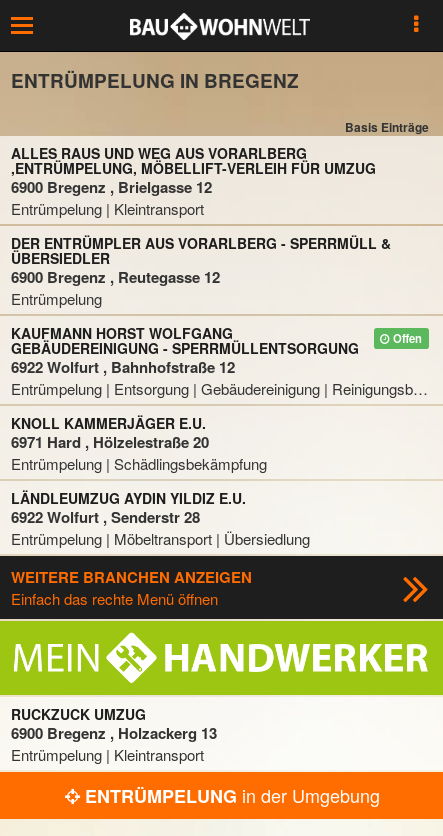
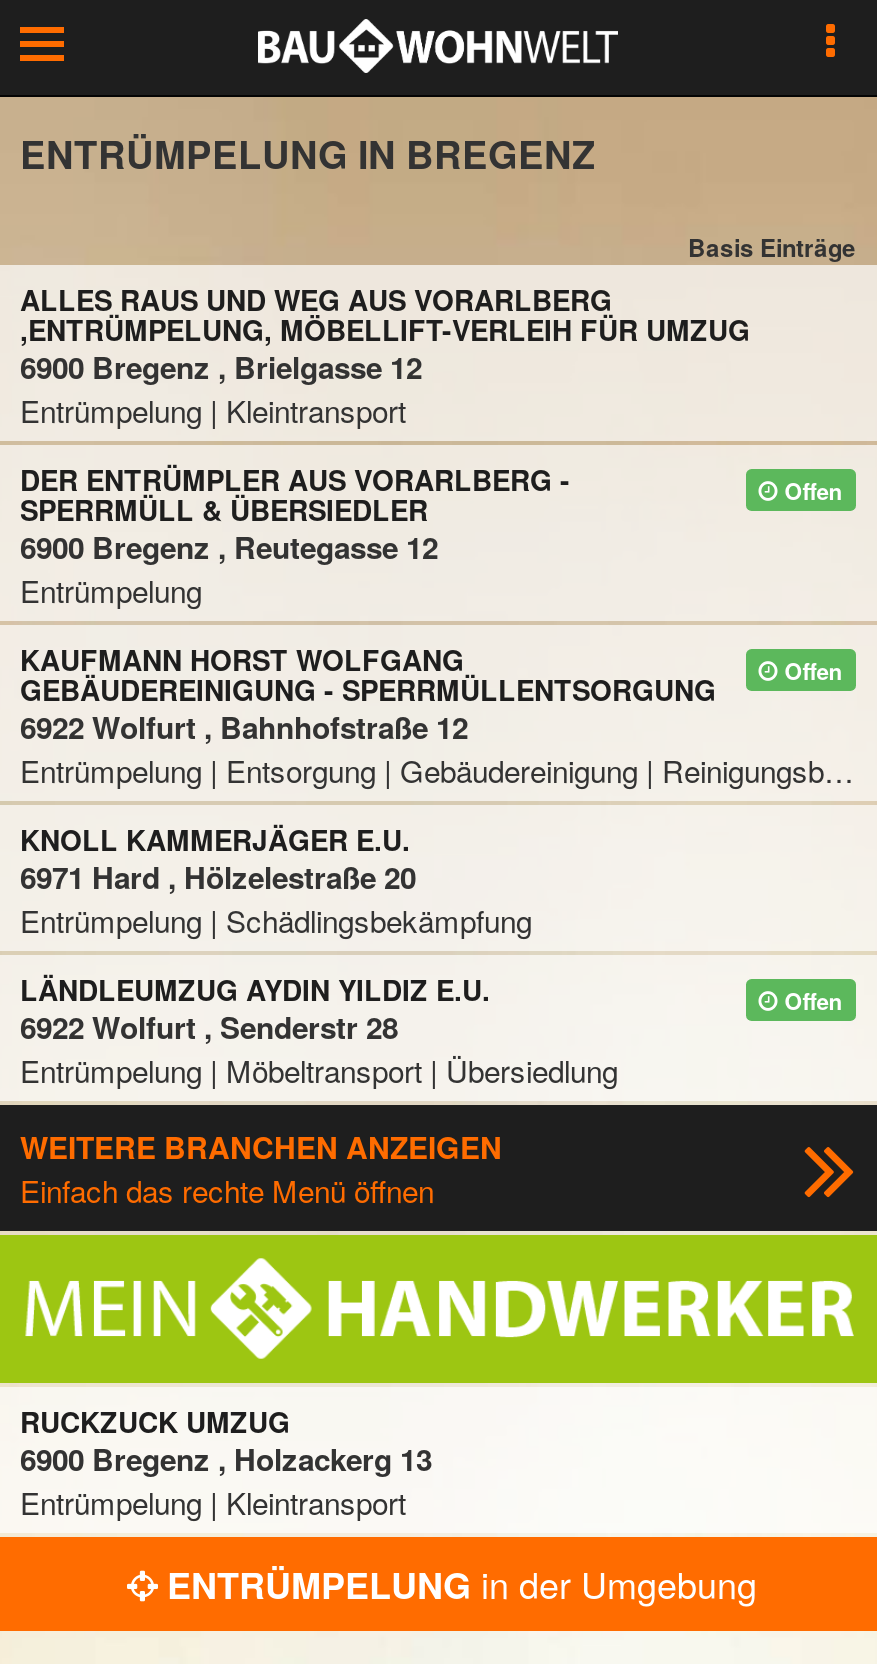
[11,233,391,268] DER ENTRÜMPLER AUS VORARLBERG - SPERRMÜLL & | ÜBERSIEDLER -> [20,459,842,529] Offen | DER ENTRÜMPLER AUS VORARLBERG - | SPERRMÜLL & ÜBERSIEDLER
none -> [778,983,842,1015] Offen

